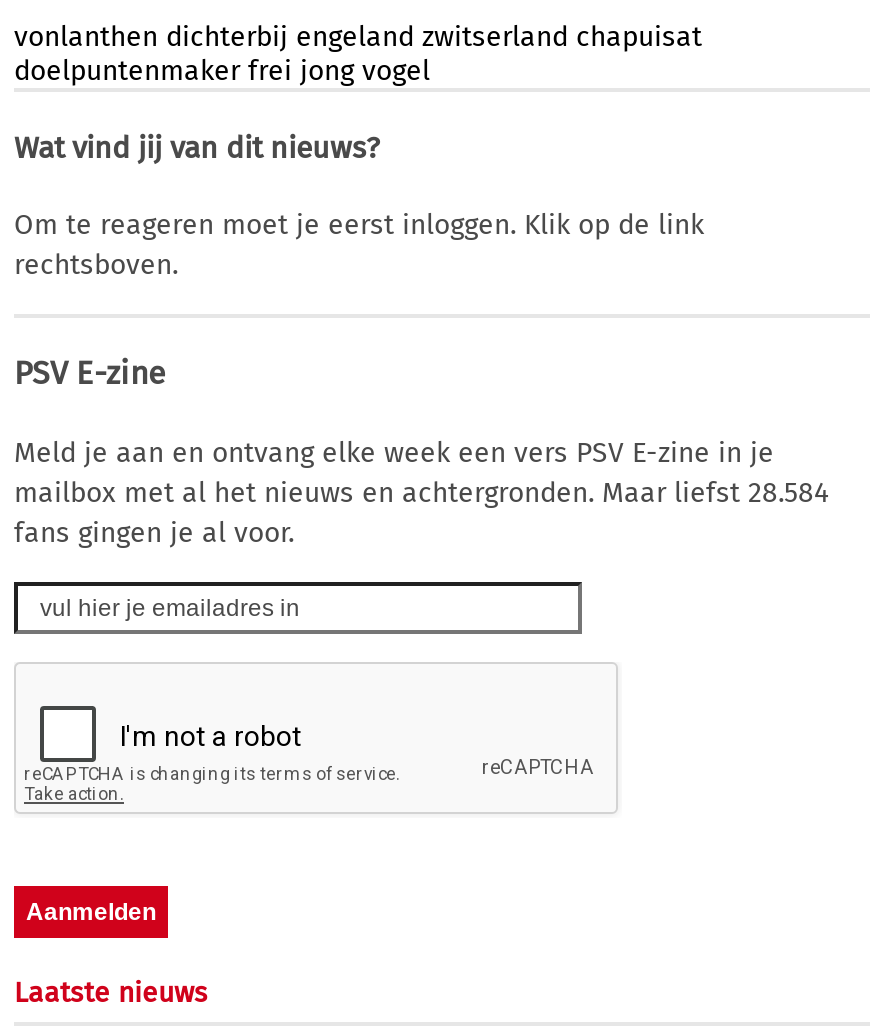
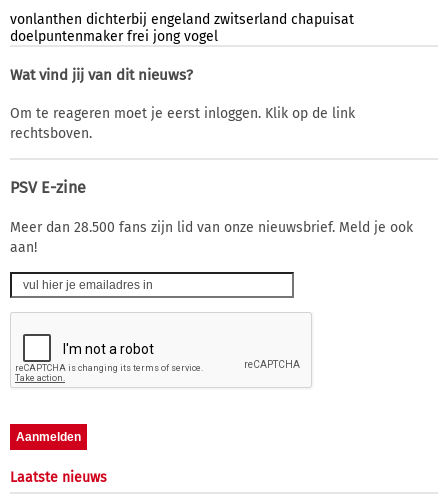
[14,435,828,549] Meld je aan en ontvang elke week een vers PSV E-zine in je | mailbox met al het nieuws en achtergronden. Maar liefst 28.584 | fans gingen je al voor. -> [10,219,413,256] Meer dan 28.500 fans zijn lid van onze nieuwsbrief. Meld je ook | aan!

